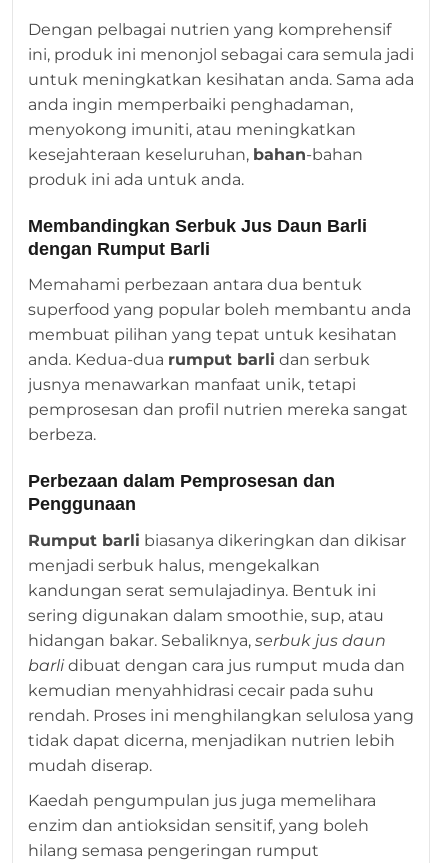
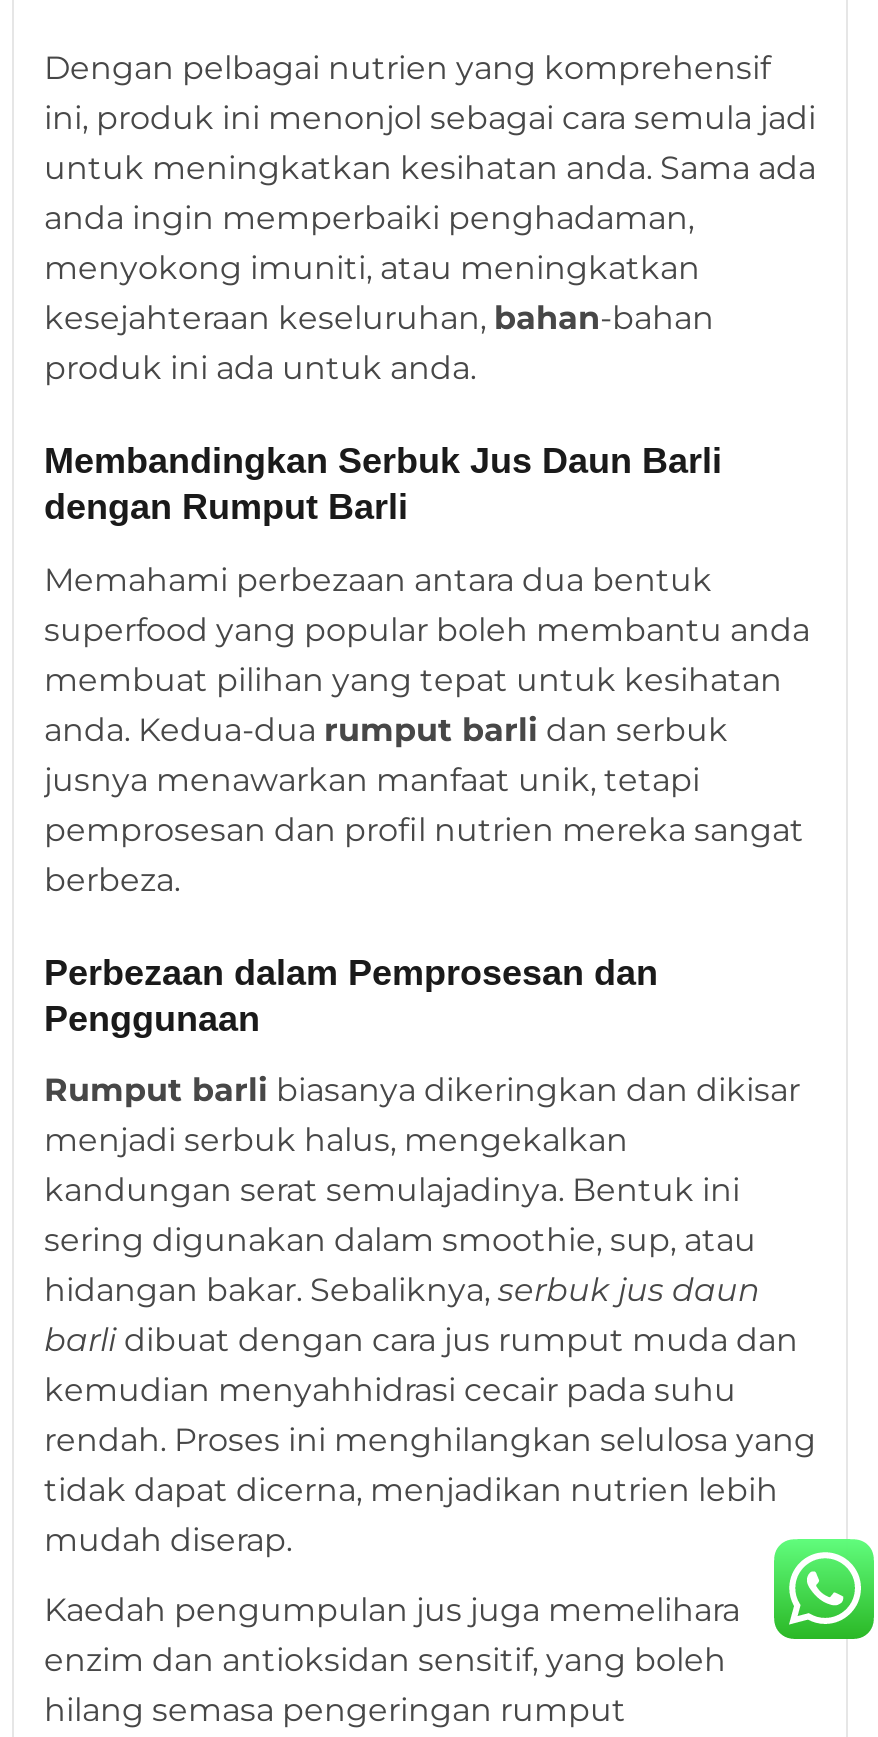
none -> [772,1537,872,1641] [image]

